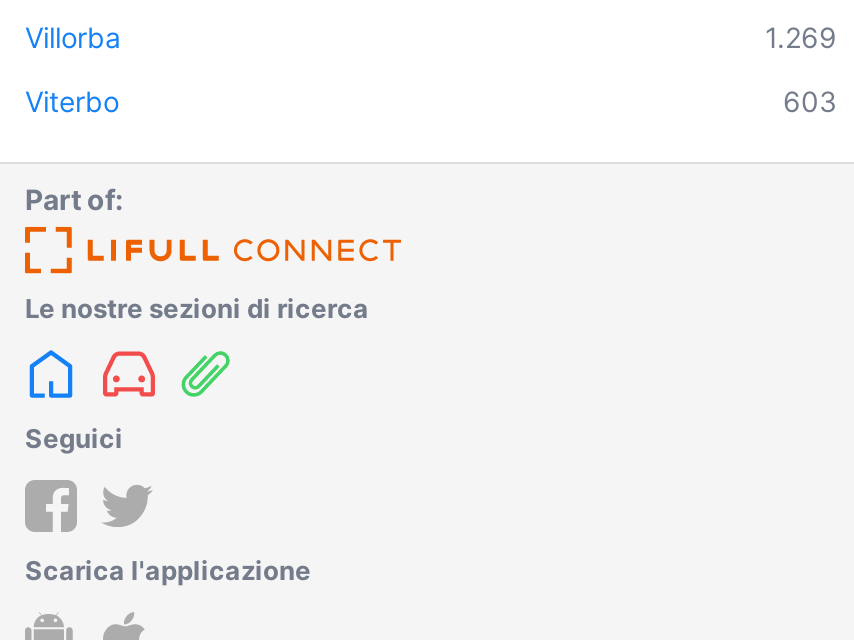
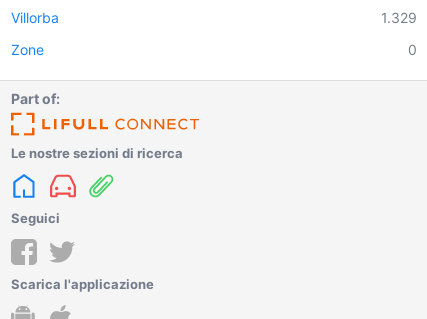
[765,19,837,53] 1.269 -> [381,9,417,26] 1.329
[25,83,837,117] Viterbo | 603 -> [11,41,417,58] Zone | 0

